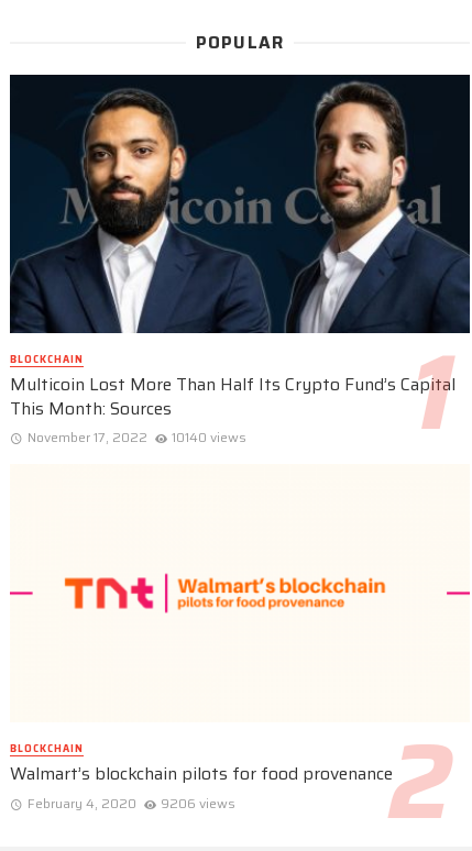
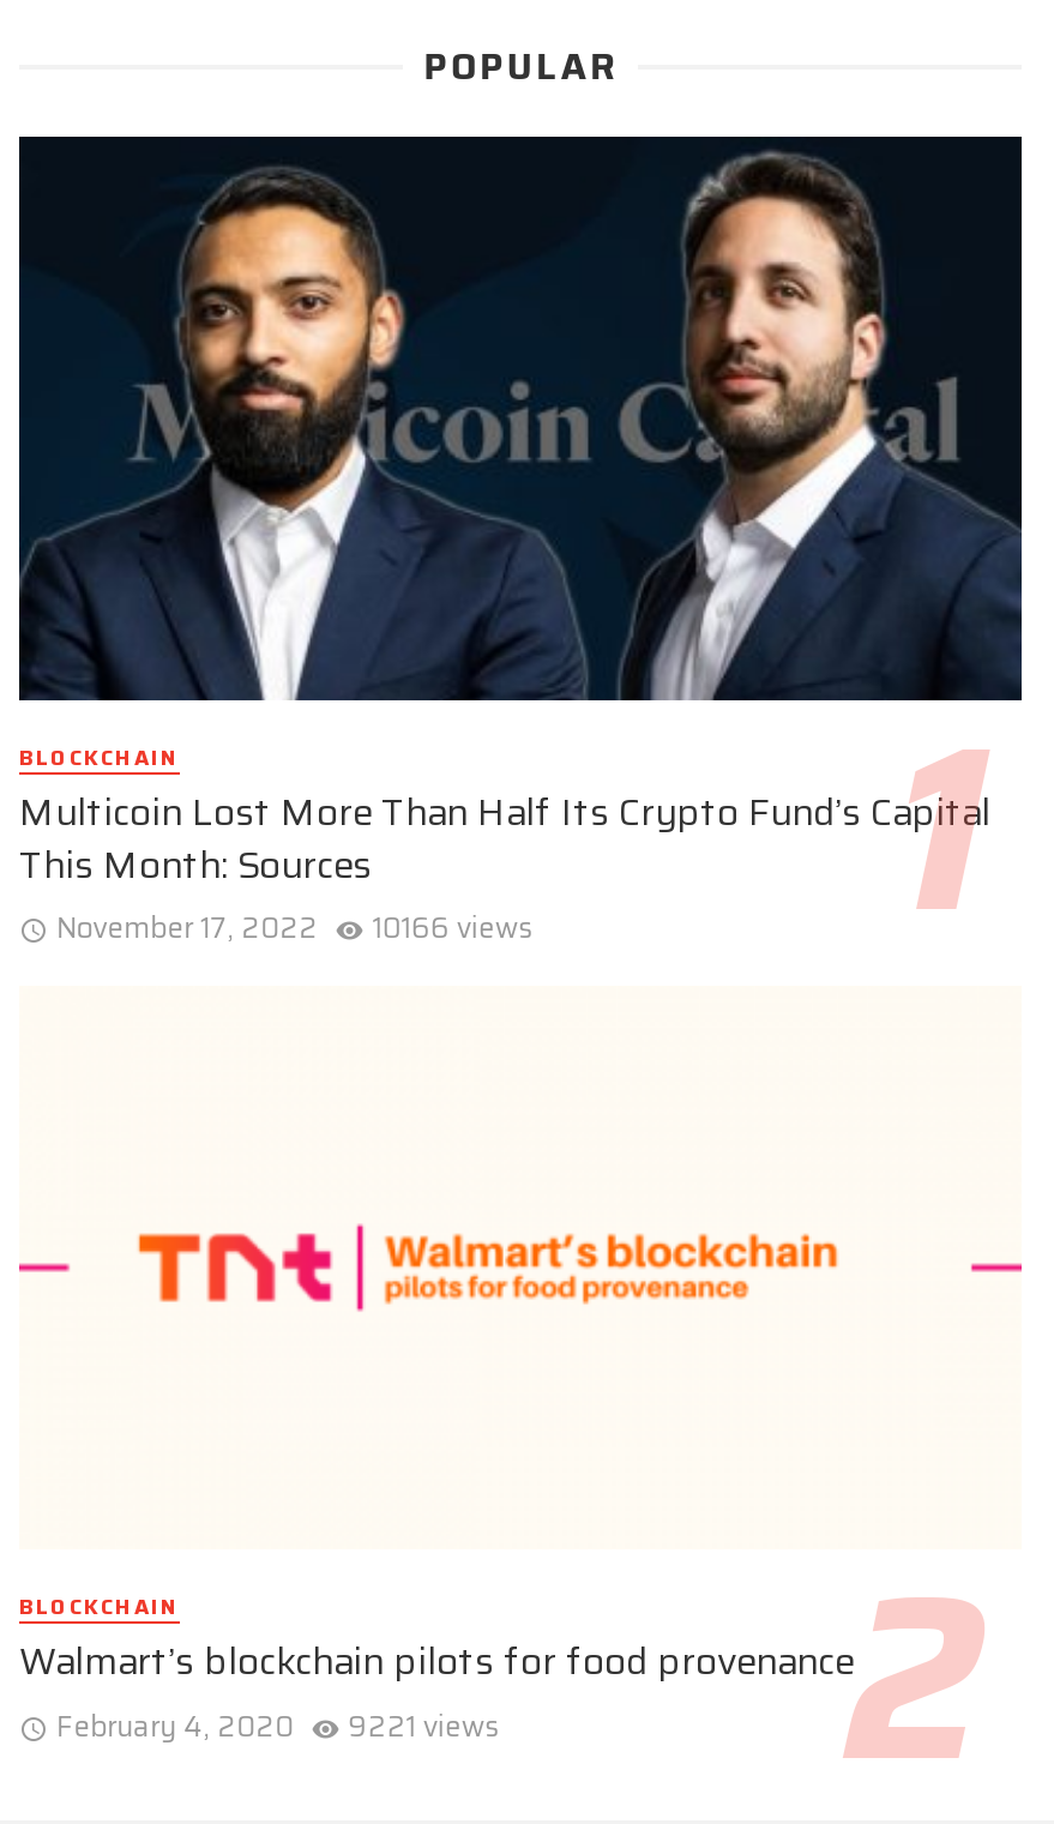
[27,427,247,448] November 17, 2022 10140 views -> [57,905,536,950] November 17, 2022 10166 views
[27,792,236,813] February 4, 2020 9206 views -> [57,1702,502,1747] February 4, 2020 9221 views

